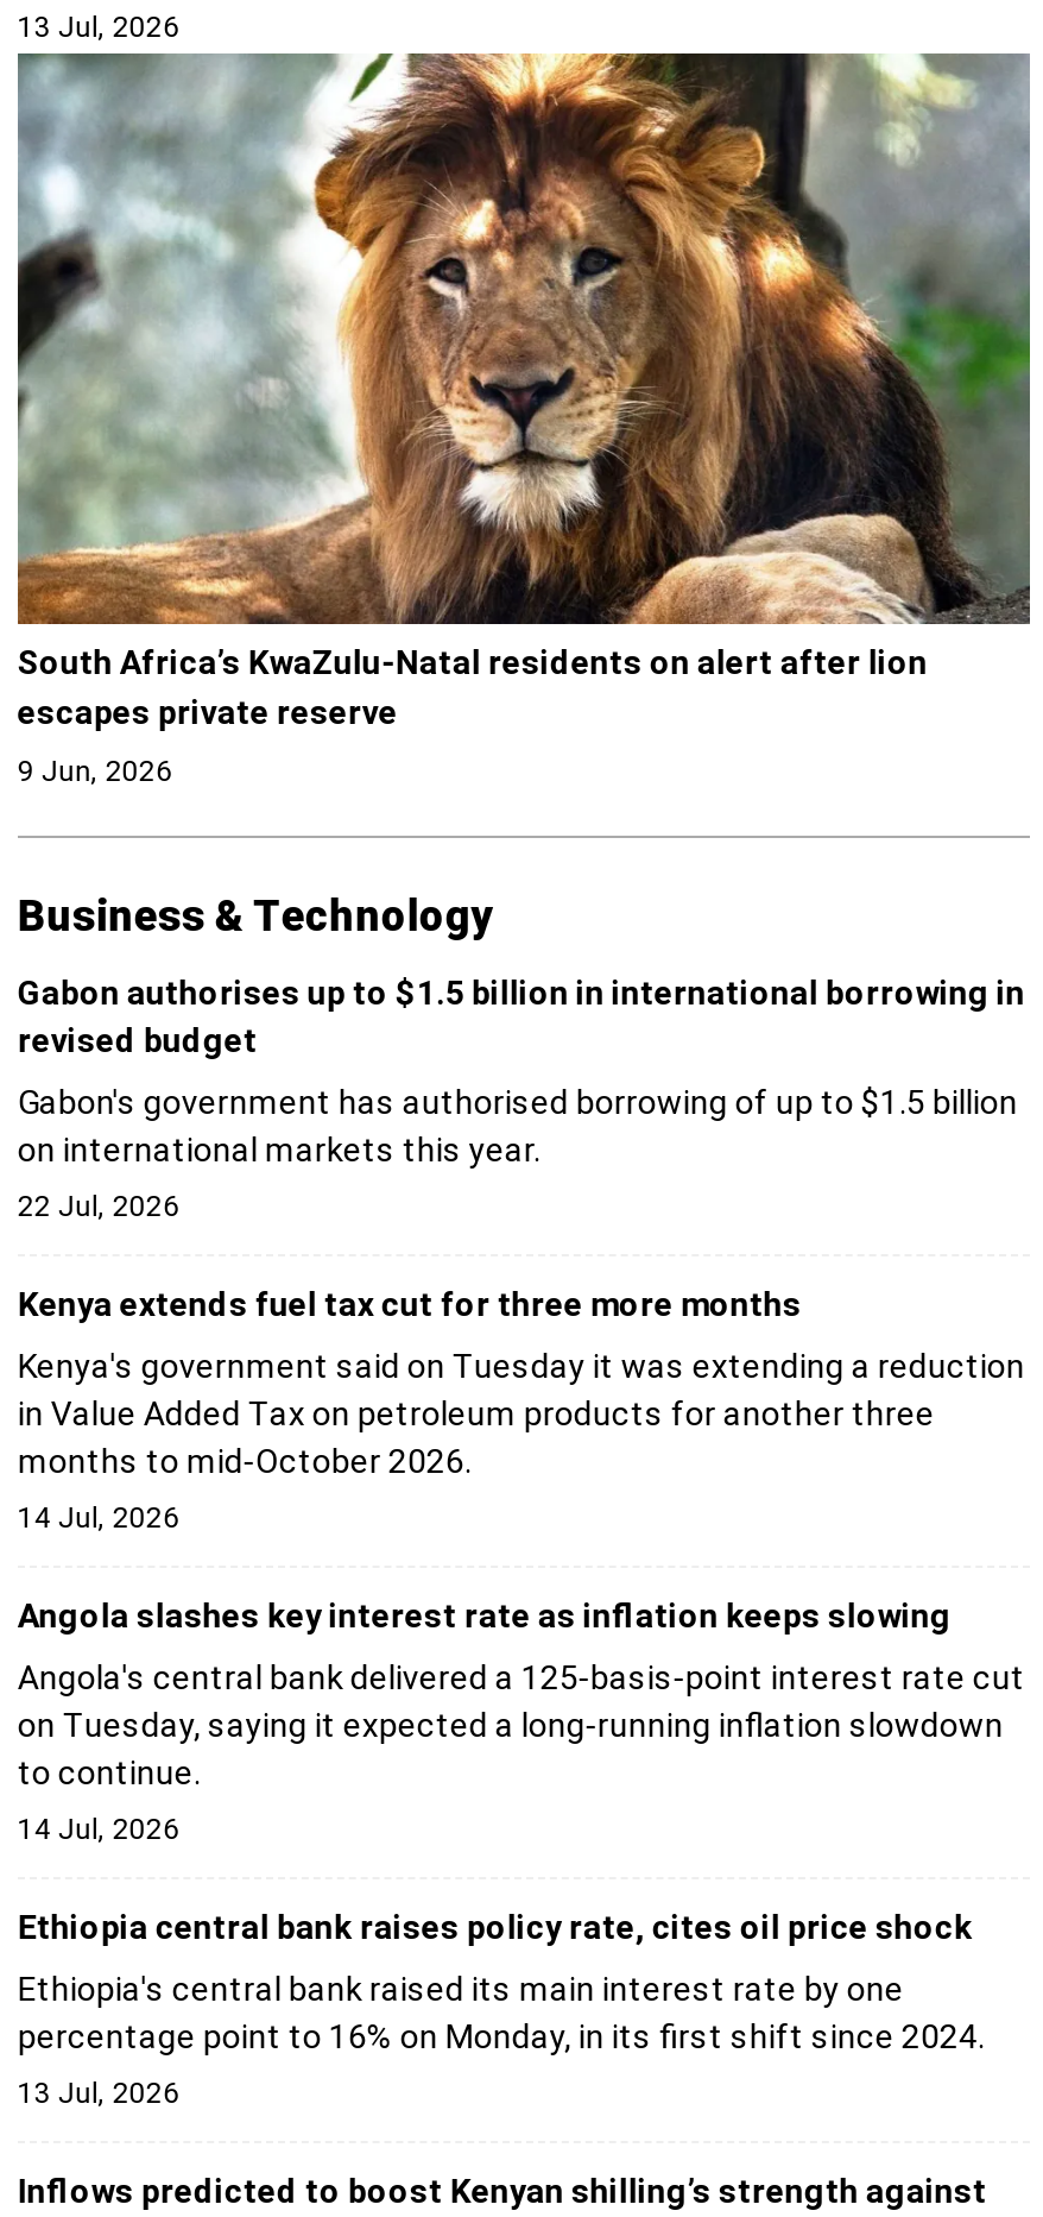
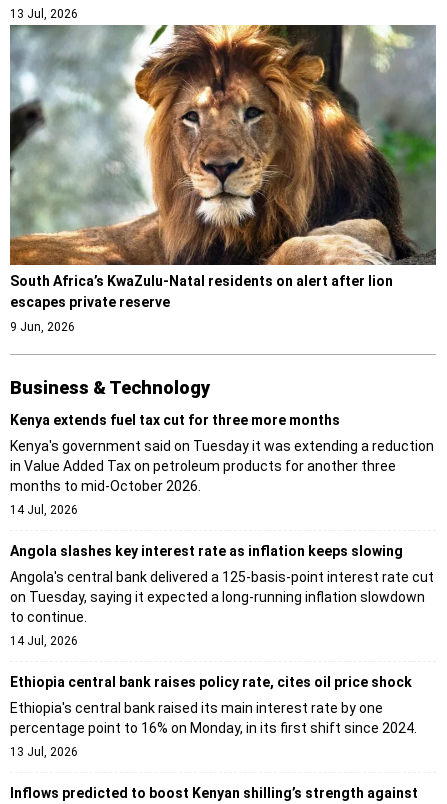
[18,974,1025,1224] Gabon authorises up to $1.5 billion in international borrowing in | revised budget | Gabon's government has authorised borrowing of up to $1.5 billion | on international markets this year. | 22 Jul, 2026 -> none

